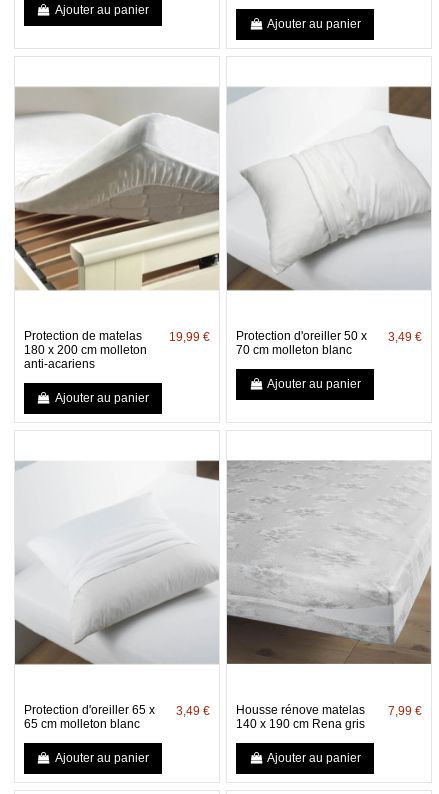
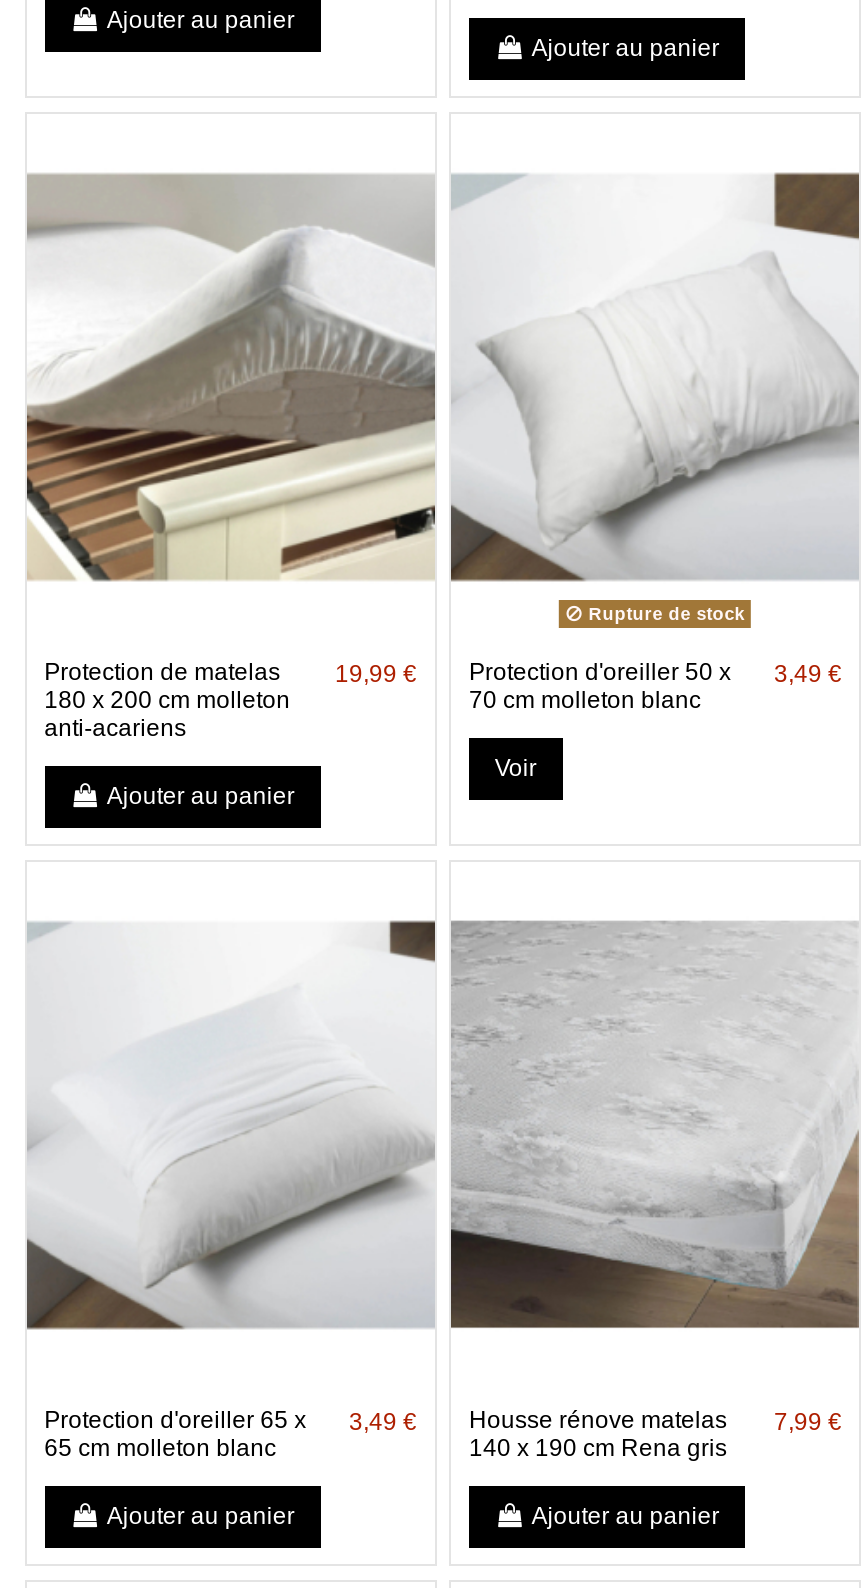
none -> [582,604,744,624] Rupture de stock
[267,377,361,391] Ajouter au panier -> [495,755,537,783] Voir

